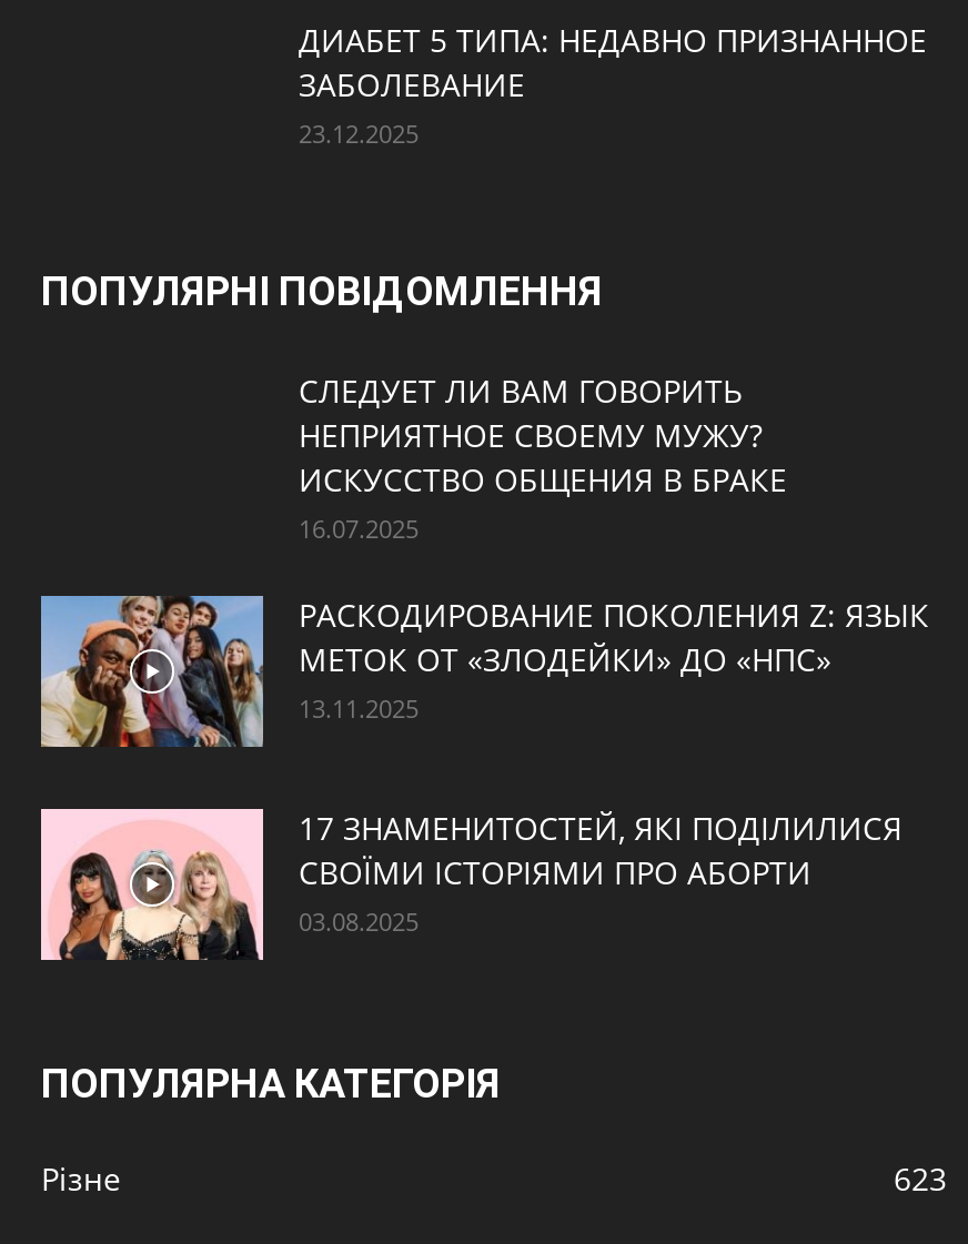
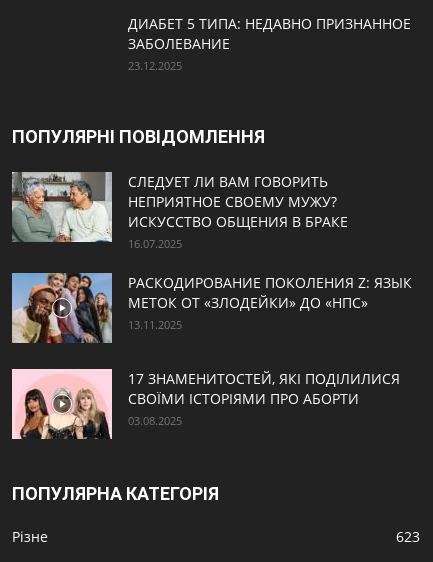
none -> [11,171,113,243] [image]

